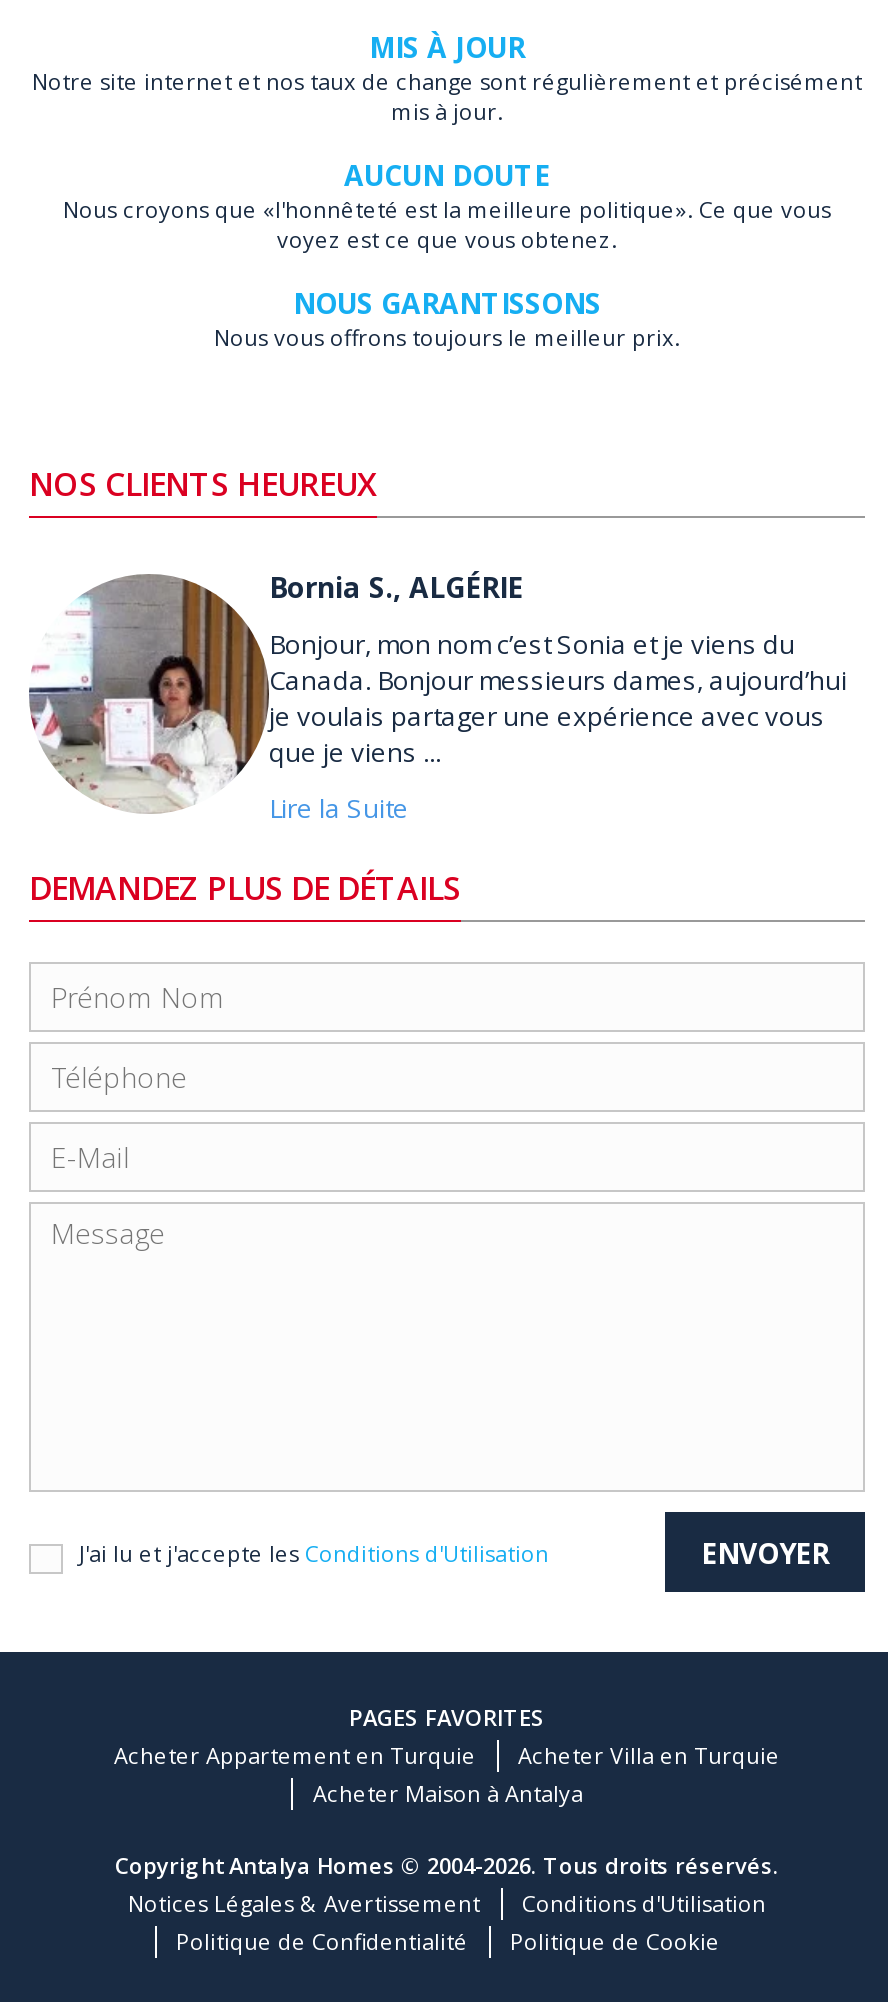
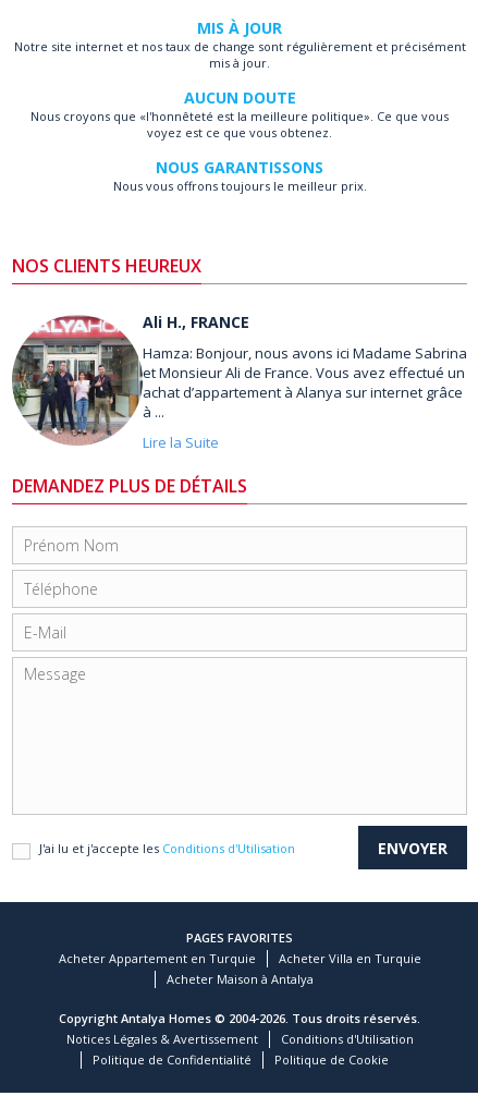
[29,568,523,810] [image] | Bornia S., ALGÉRIE -> [12,312,249,445] [image] | Ali H., FRANCE
[269,626,847,770] Bonjour, mon nom c’est Sonia et je viens du | Canada. Bonjour messieurs dames, aujourd’hui | je voulais partager une expérience avec vous | que je viens ... -> [143,343,467,422] Hamza: Bonjour, nous avons ici Madame Sabrina | et Monsieur Ali de France. Vous avez effectué un | achat d’appartement à Alanya sur internet grâce | à ...

